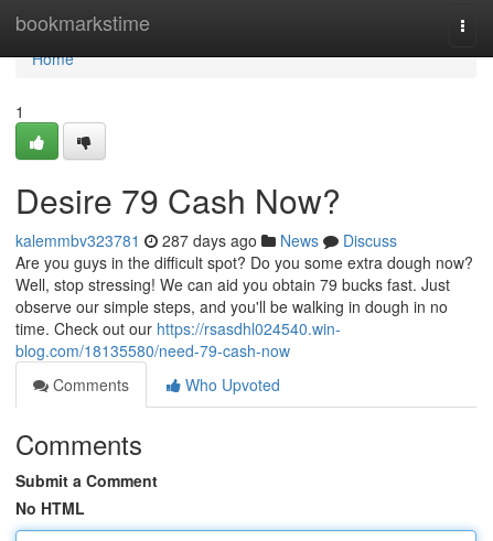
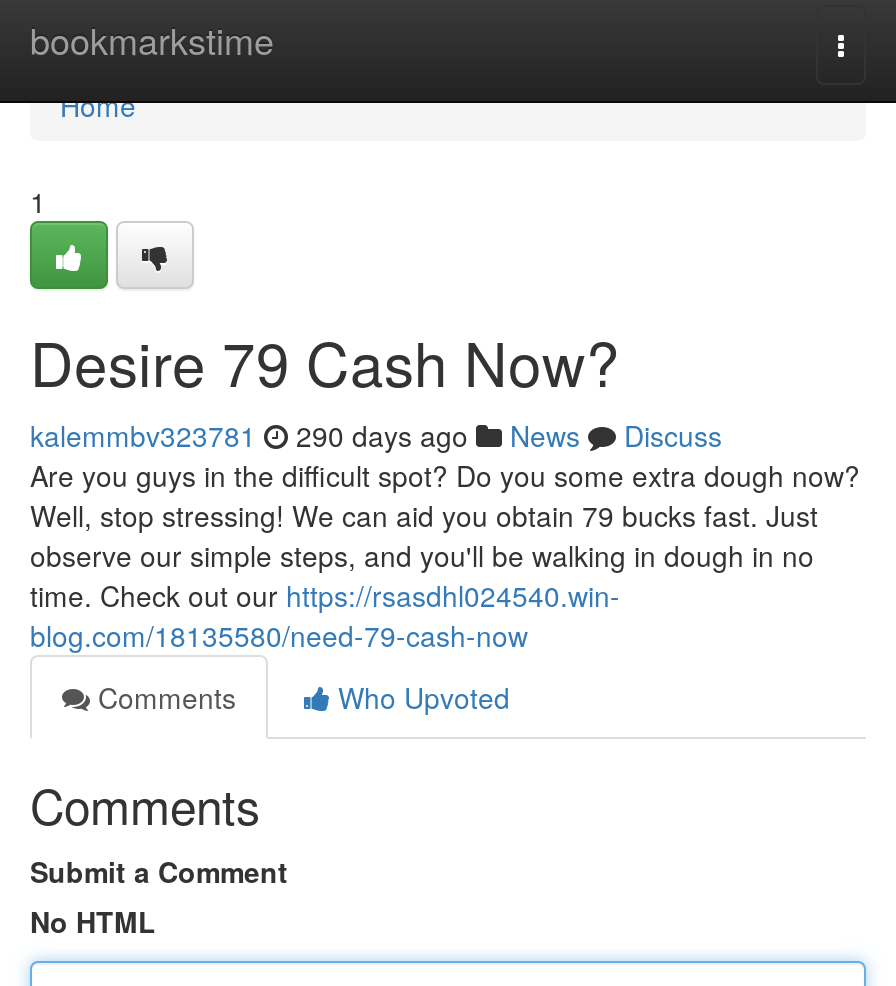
[15,229,397,251] kalemmbv323781 287 days ago News Discuss -> [30,415,722,455] kalemmbv323781 290 days ago News Discuss

